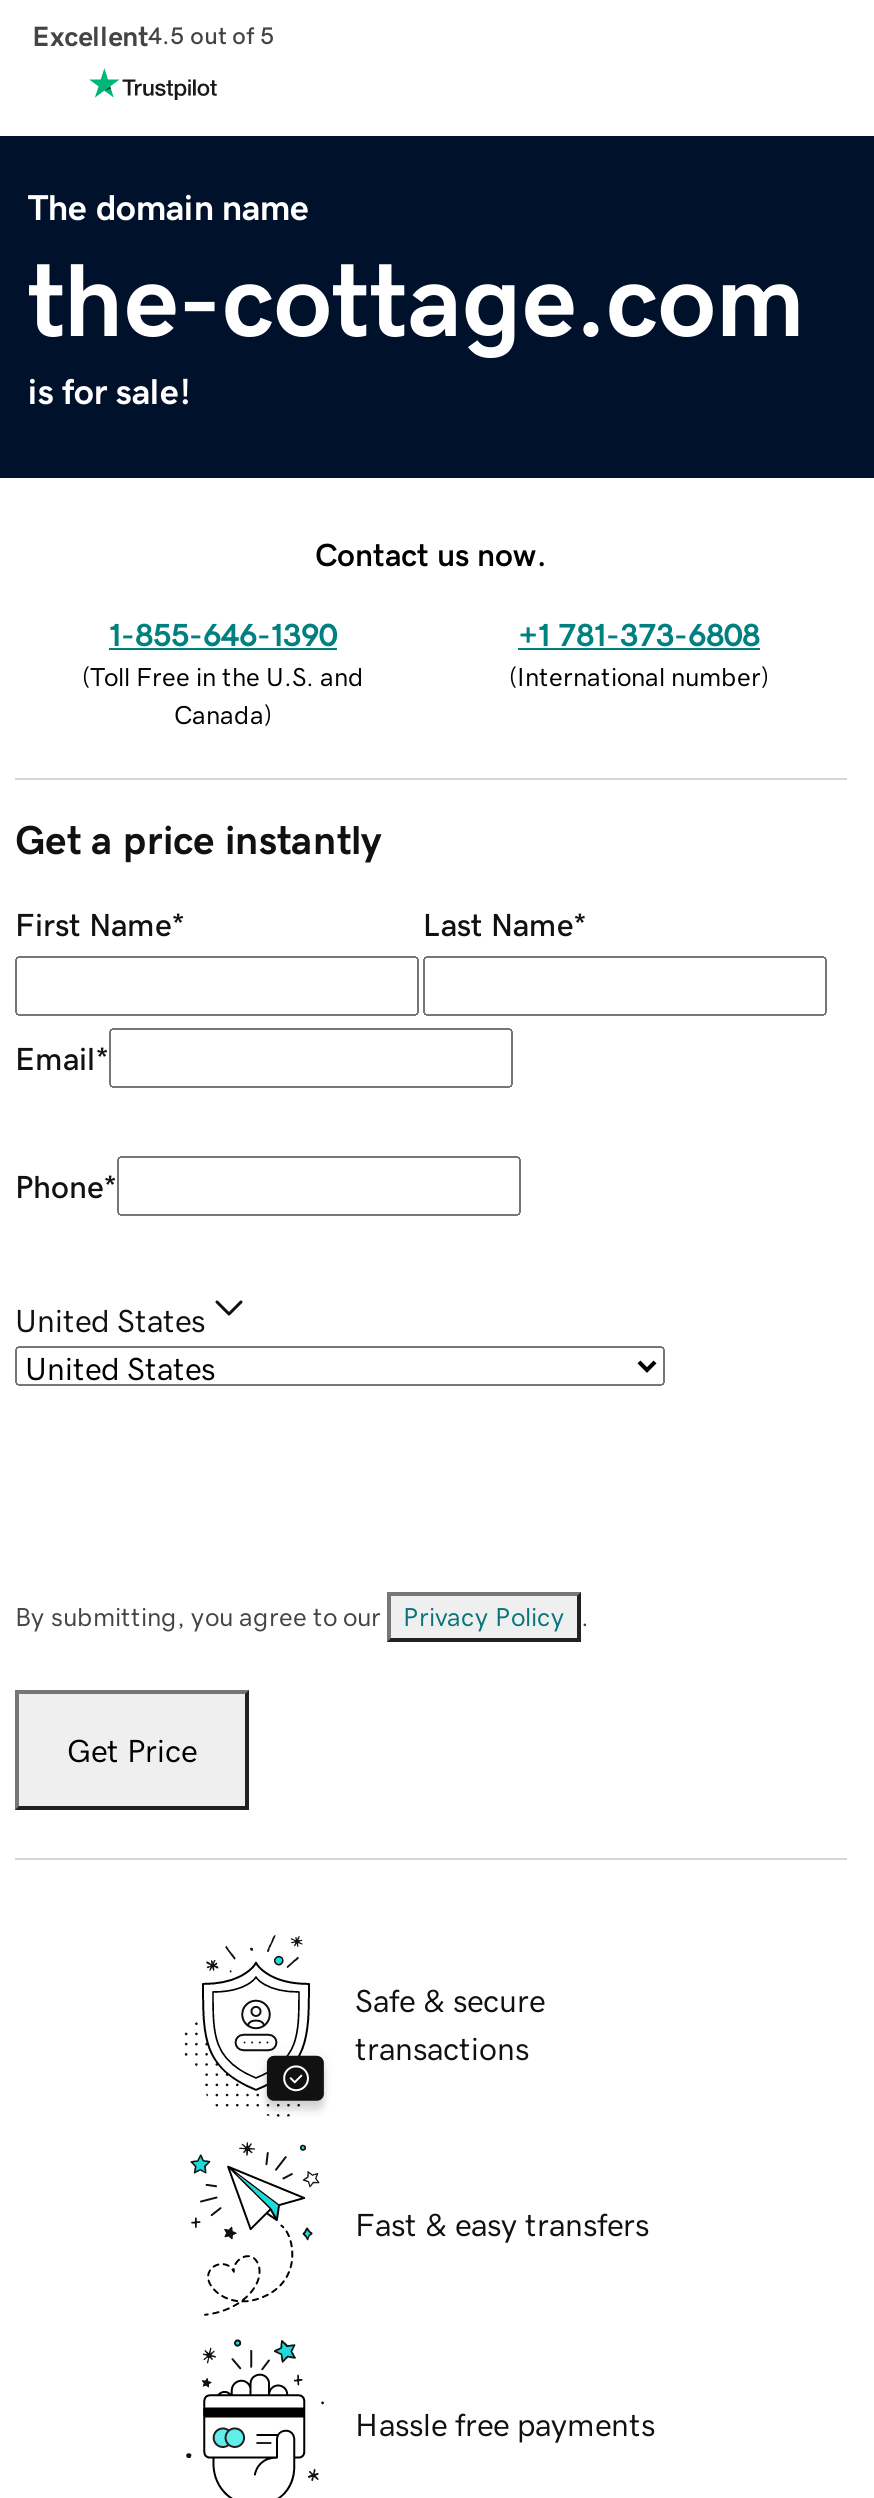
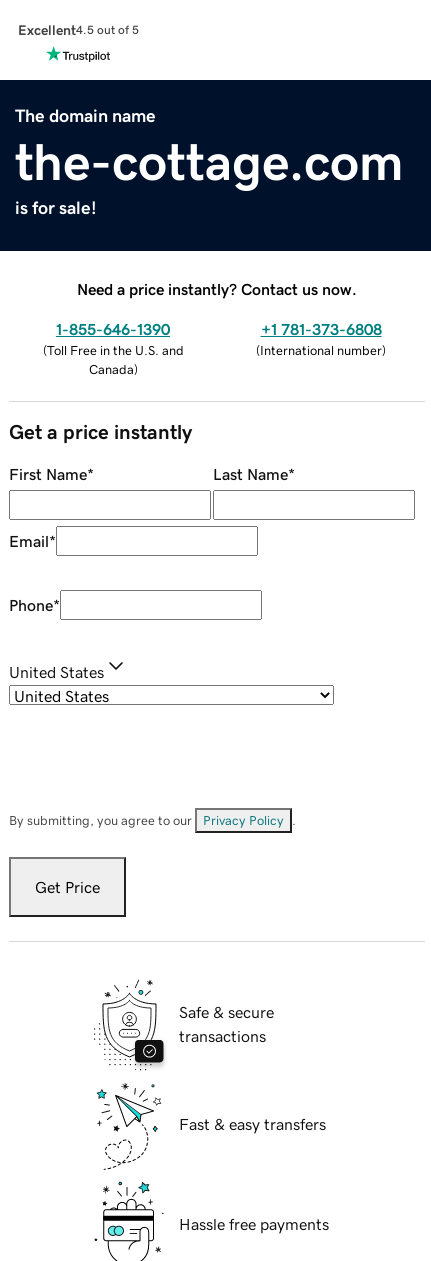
[315,537,547,569] Contact us now. -> [77,281,357,297] Need a price instantly? Contact us now.

